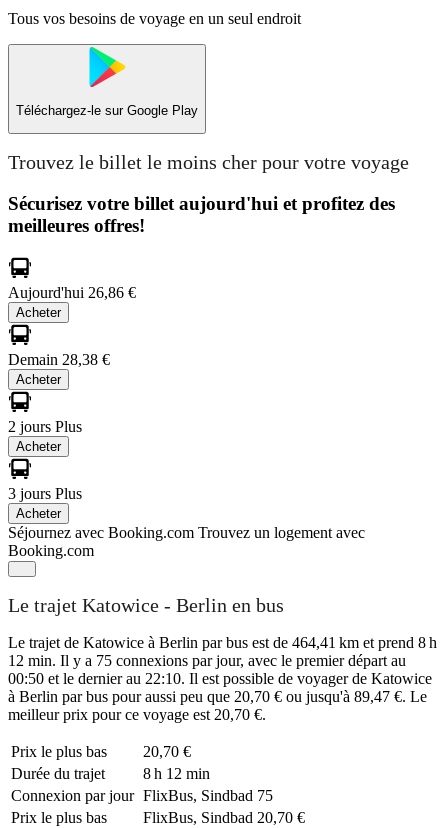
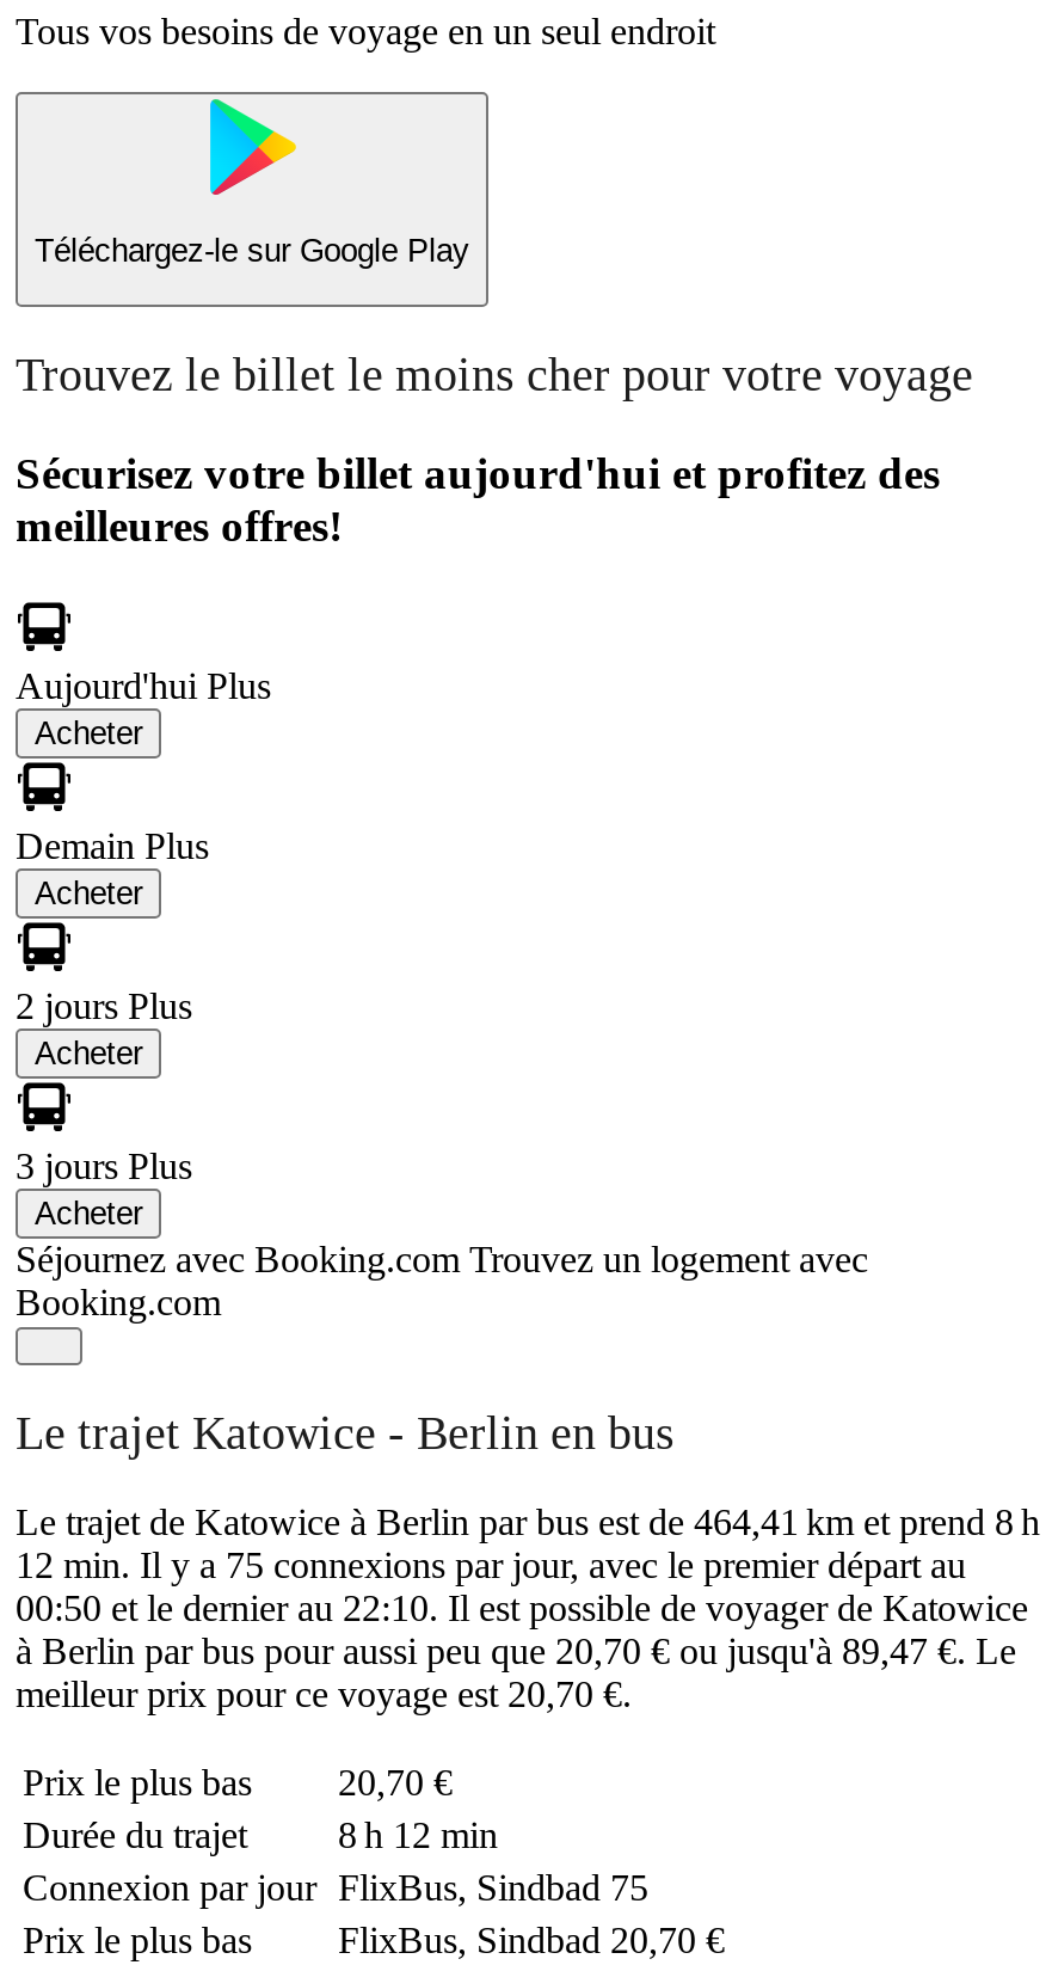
[8,283,136,300] Aujourd'hui 26,86 € -> [16,664,271,705] Aujourd'hui Plus
[8,350,110,367] Demain 28,38 € -> [16,824,209,865] Demain Plus

